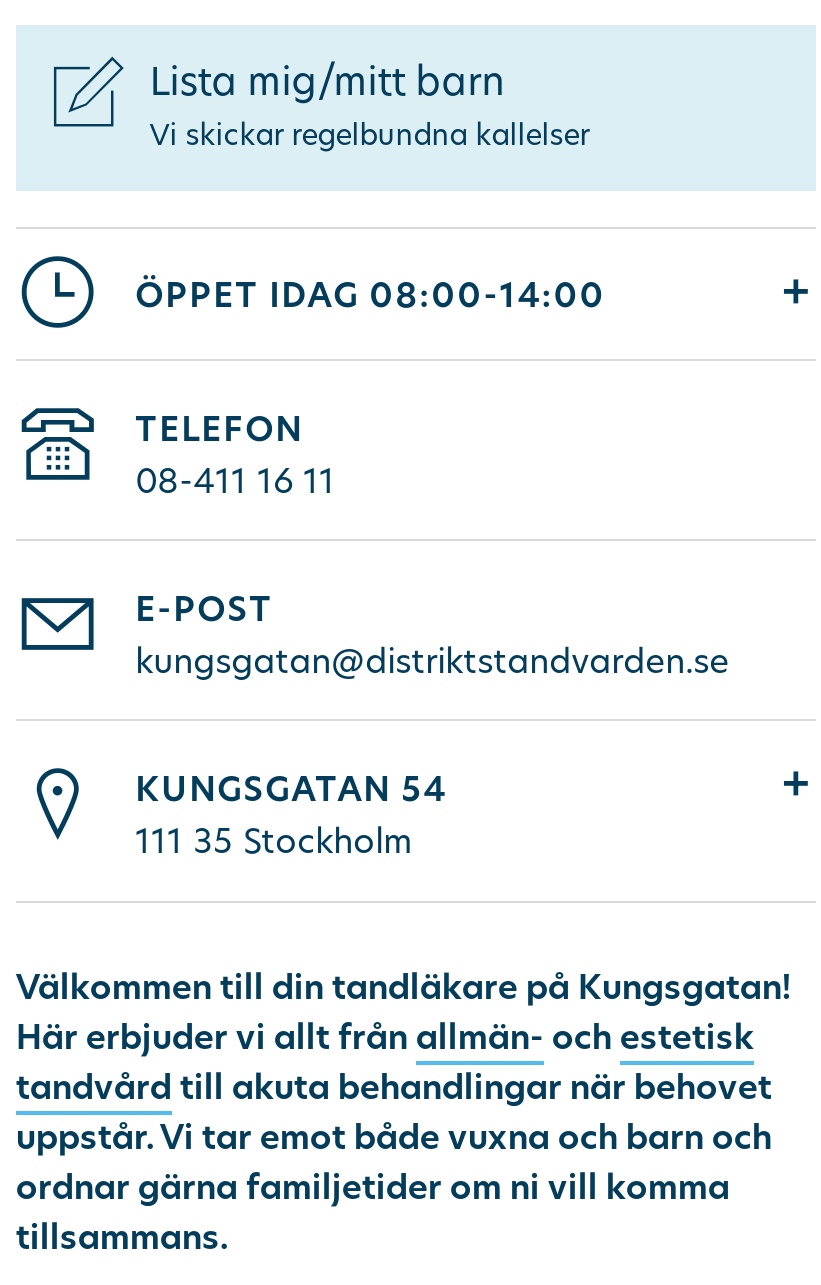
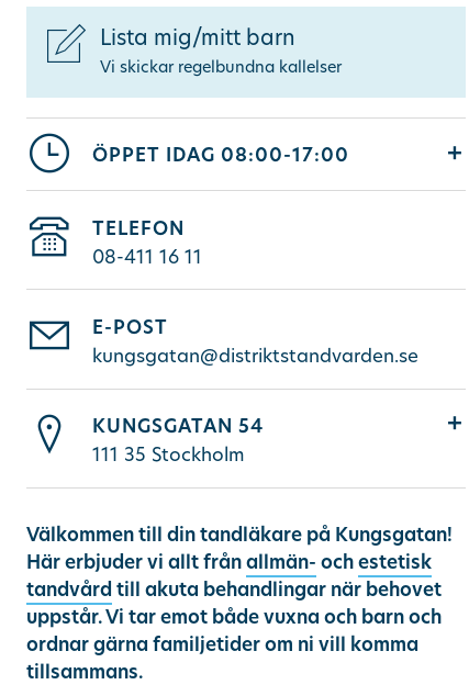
[135,272,605,318] ÖPPET IDAG 08:00-14:00 -> [92,142,349,167] ÖPPET IDAG 08:00-17:00

